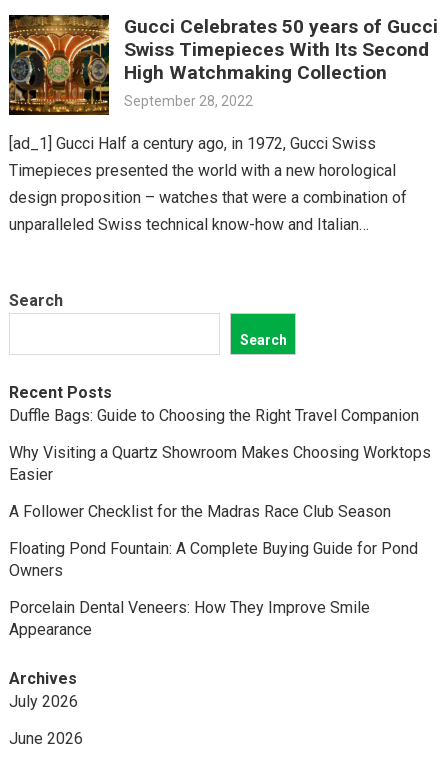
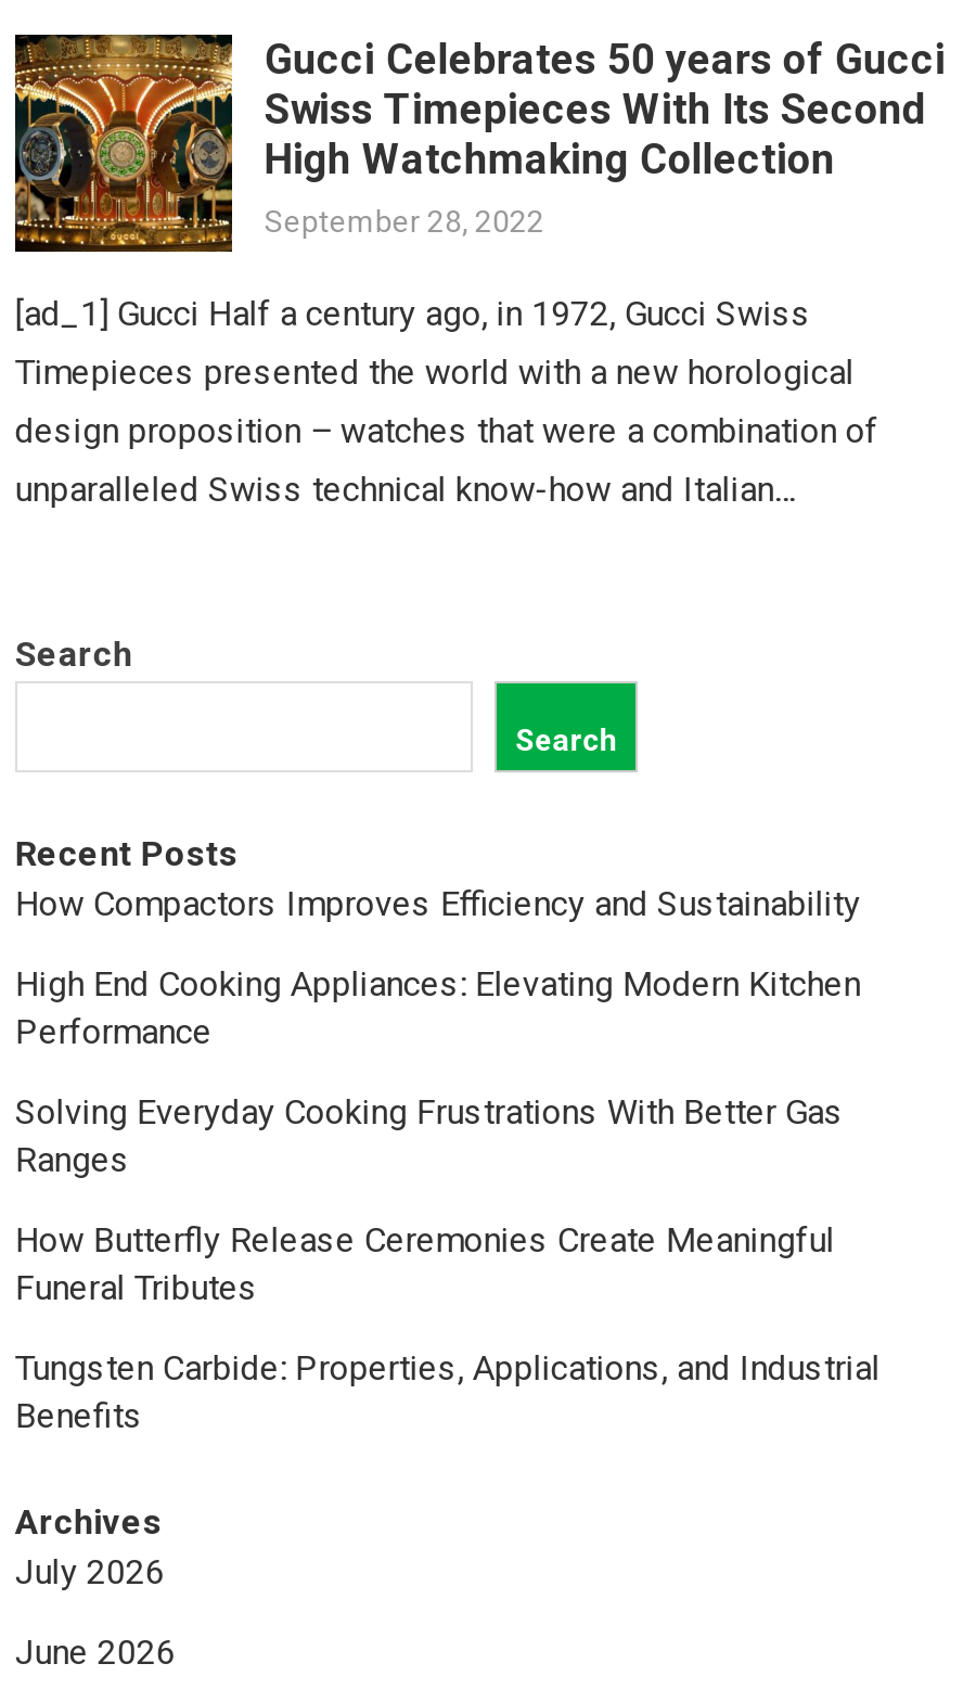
[9,406,419,425] Duffle Bags: Guide to Choosing the Right Travel Companion -> [15,883,861,924] How Compactors Improves Efficiency and Sustainability
[9,443,431,484] Why Visiting a Quartz Showroom Makes Choosing Worktops | Easier -> [15,963,861,1052] High End Cooking Appliances: Elevating Modern Kitchen | Performance
[9,502,391,521] A Follower Checklist for the Madras Race Club Season -> [15,1091,843,1180] Solving Everyday Cooking Frustrations With Better Gas | Ranges
[9,539,418,580] Floating Pond Fountain: A Complete Buying Guide for Pond | Owners -> [15,1219,835,1308] How Butterfly Release Ceremonies Create Meaningful | Funeral Tributes
[9,598,370,639] Porcelain Dental Veneers: How They Improve Smile | Appearance -> [15,1347,880,1436] Tungsten Carbide: Properties, Applications, and Industrial | Benefits

